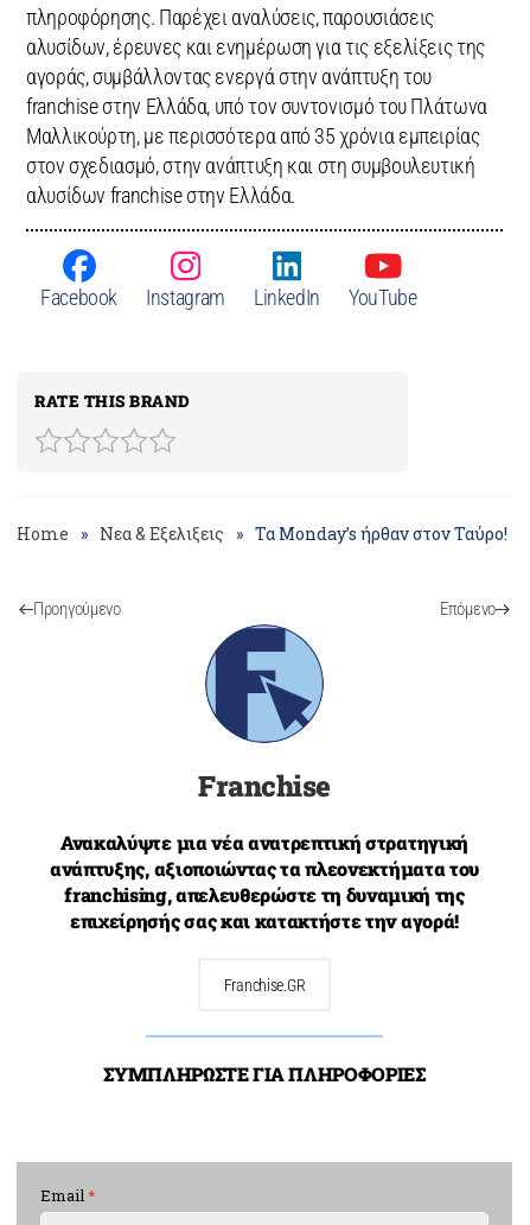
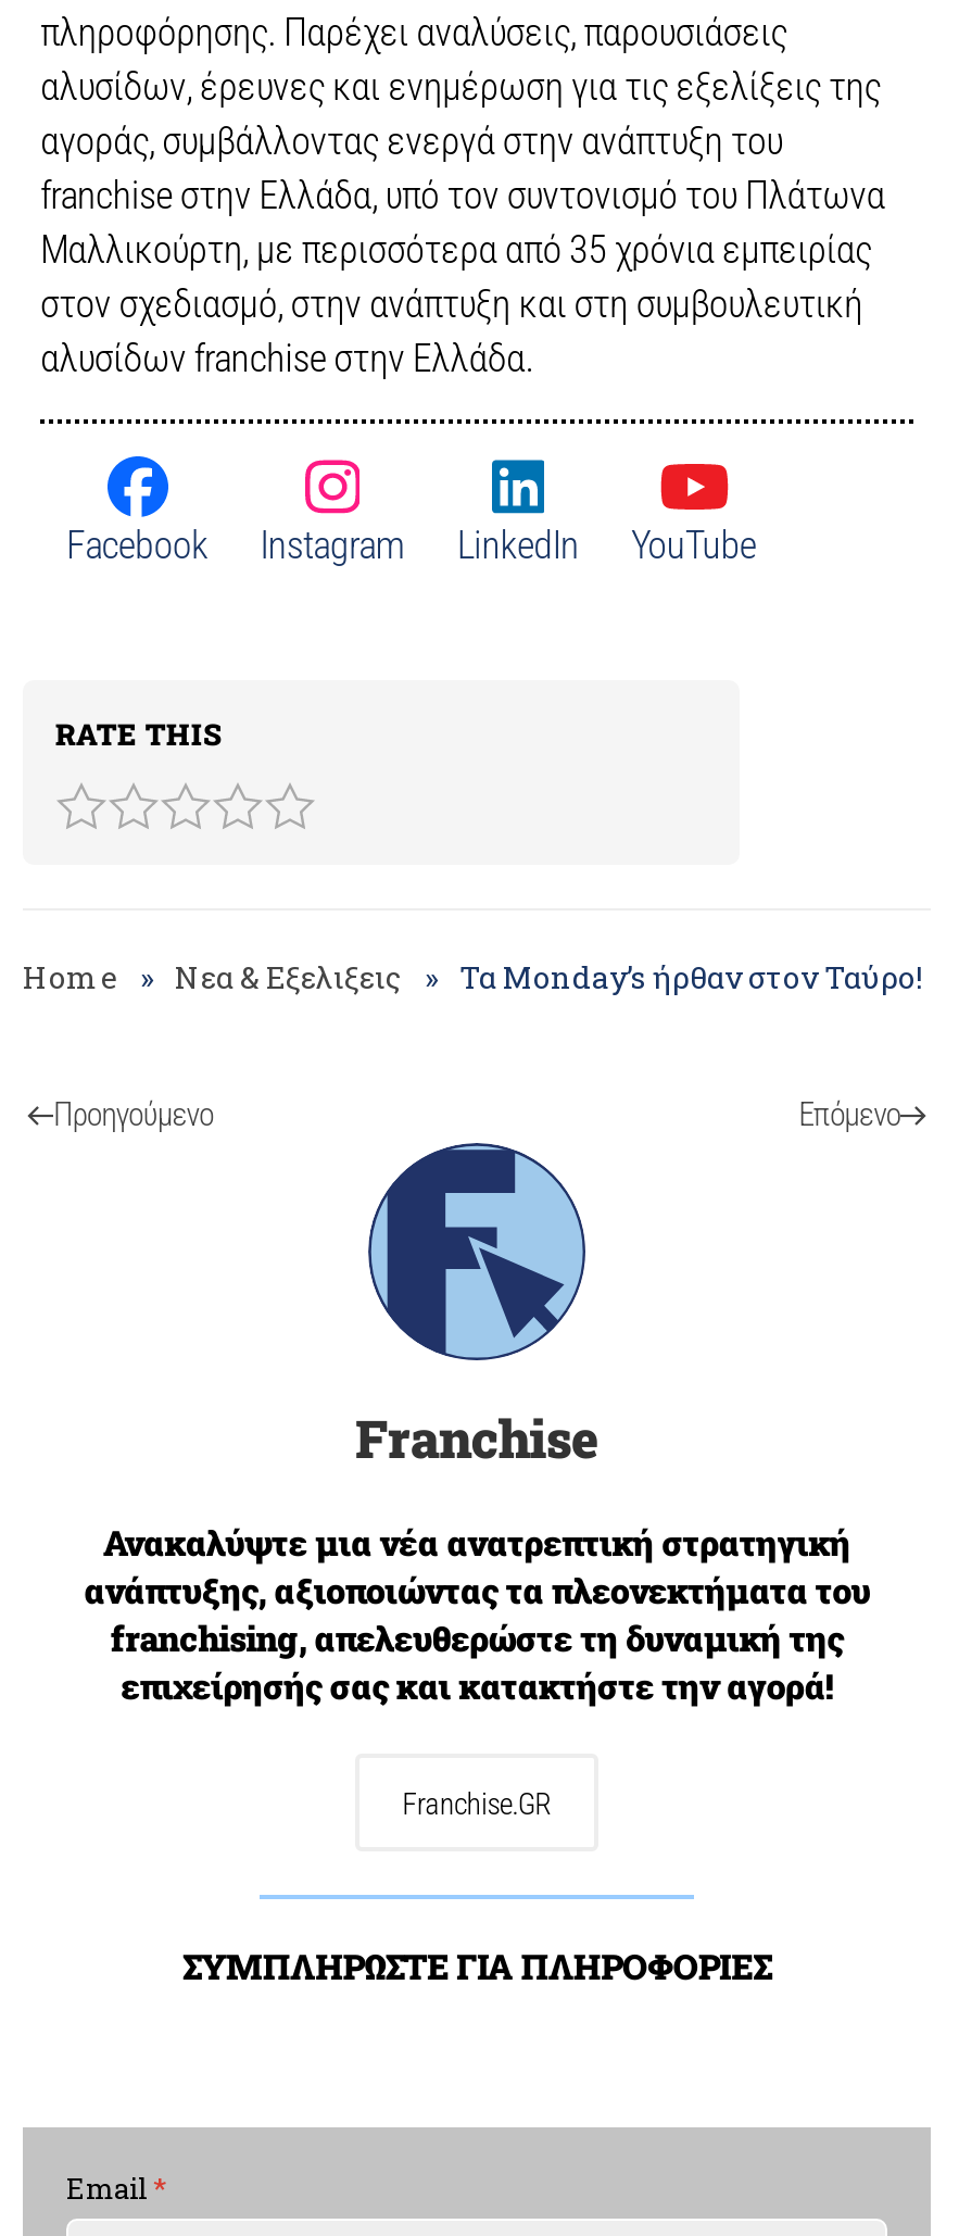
[34,391,190,412] RATE THIS BRAND -> [55,716,222,755] RATE THIS

